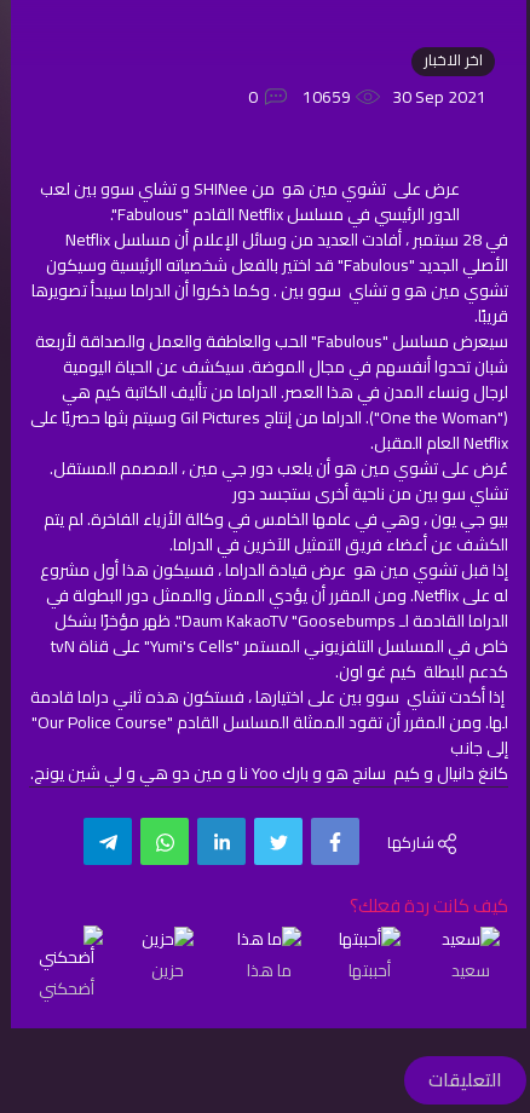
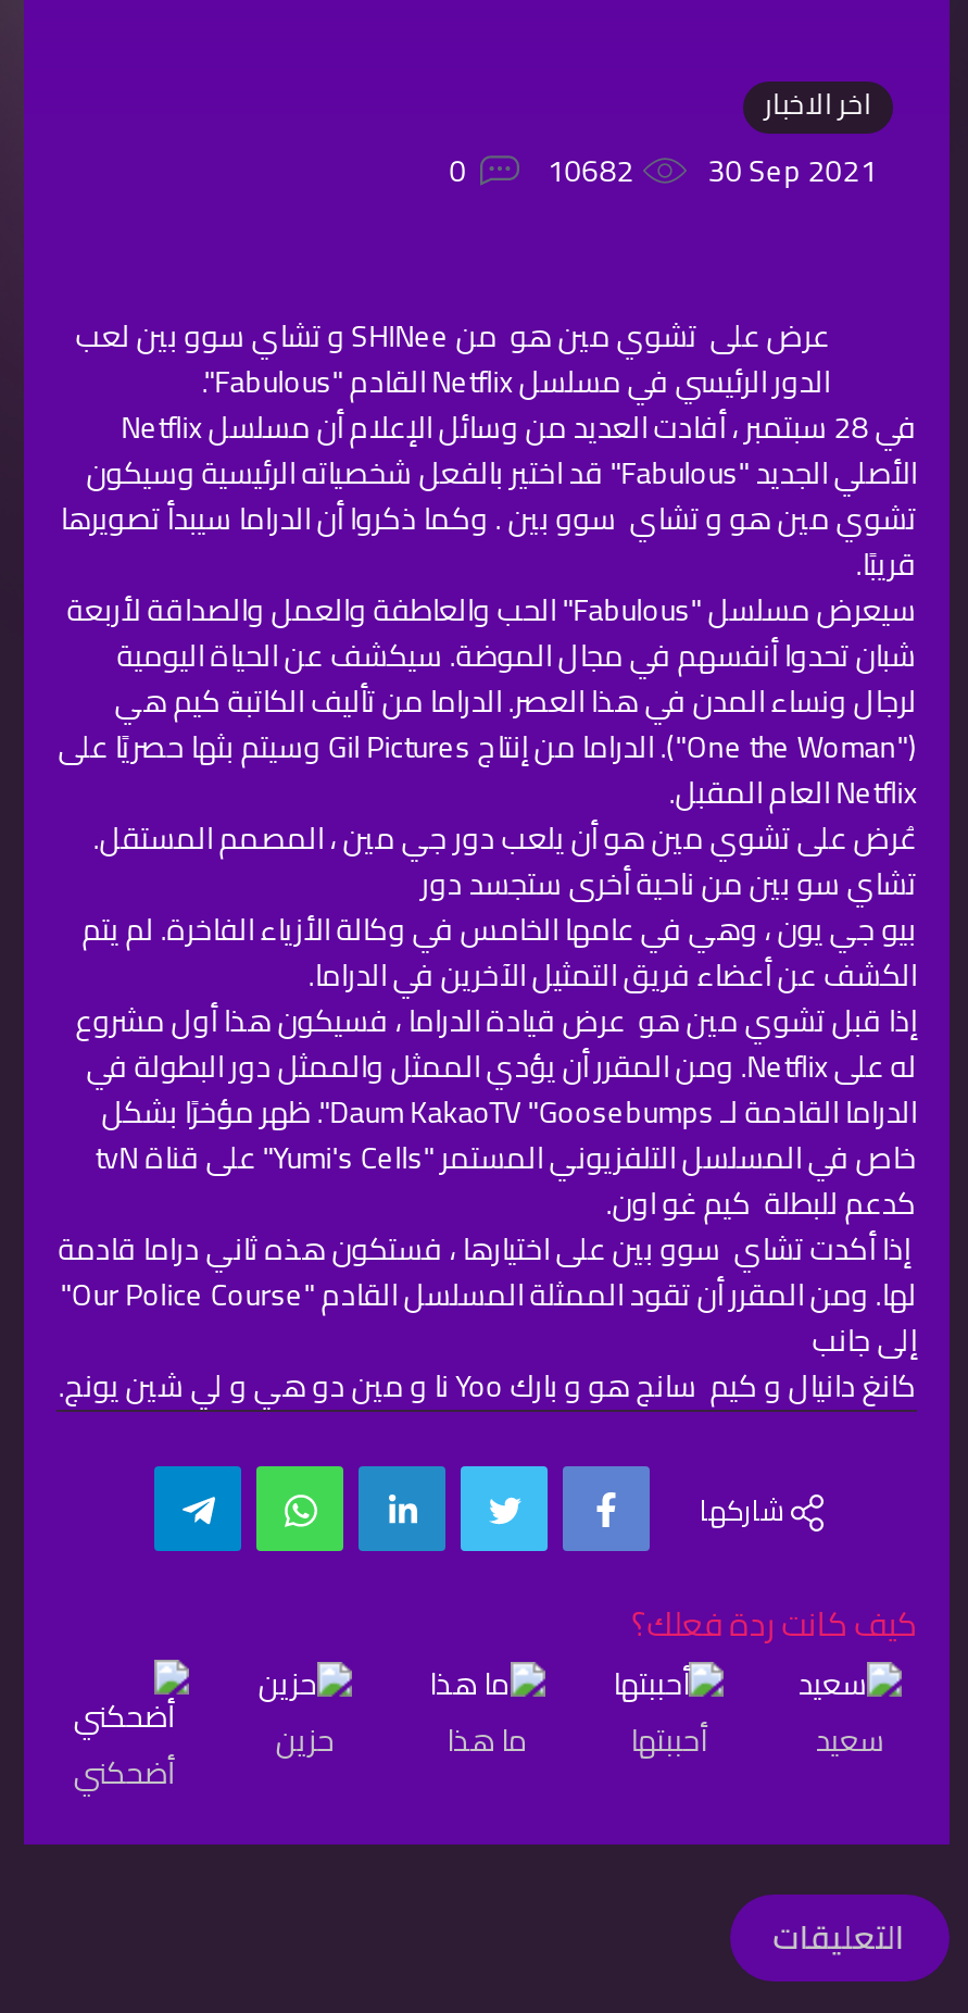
[248,81,490,113] 0 10659 30 Sep 2021 -> [449,143,884,199] 0 10682 30 Sep 2021

